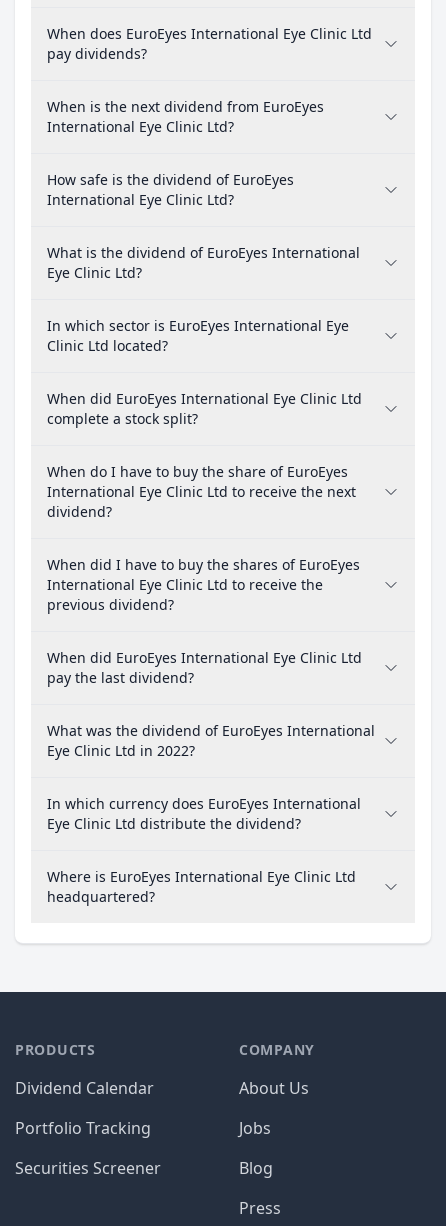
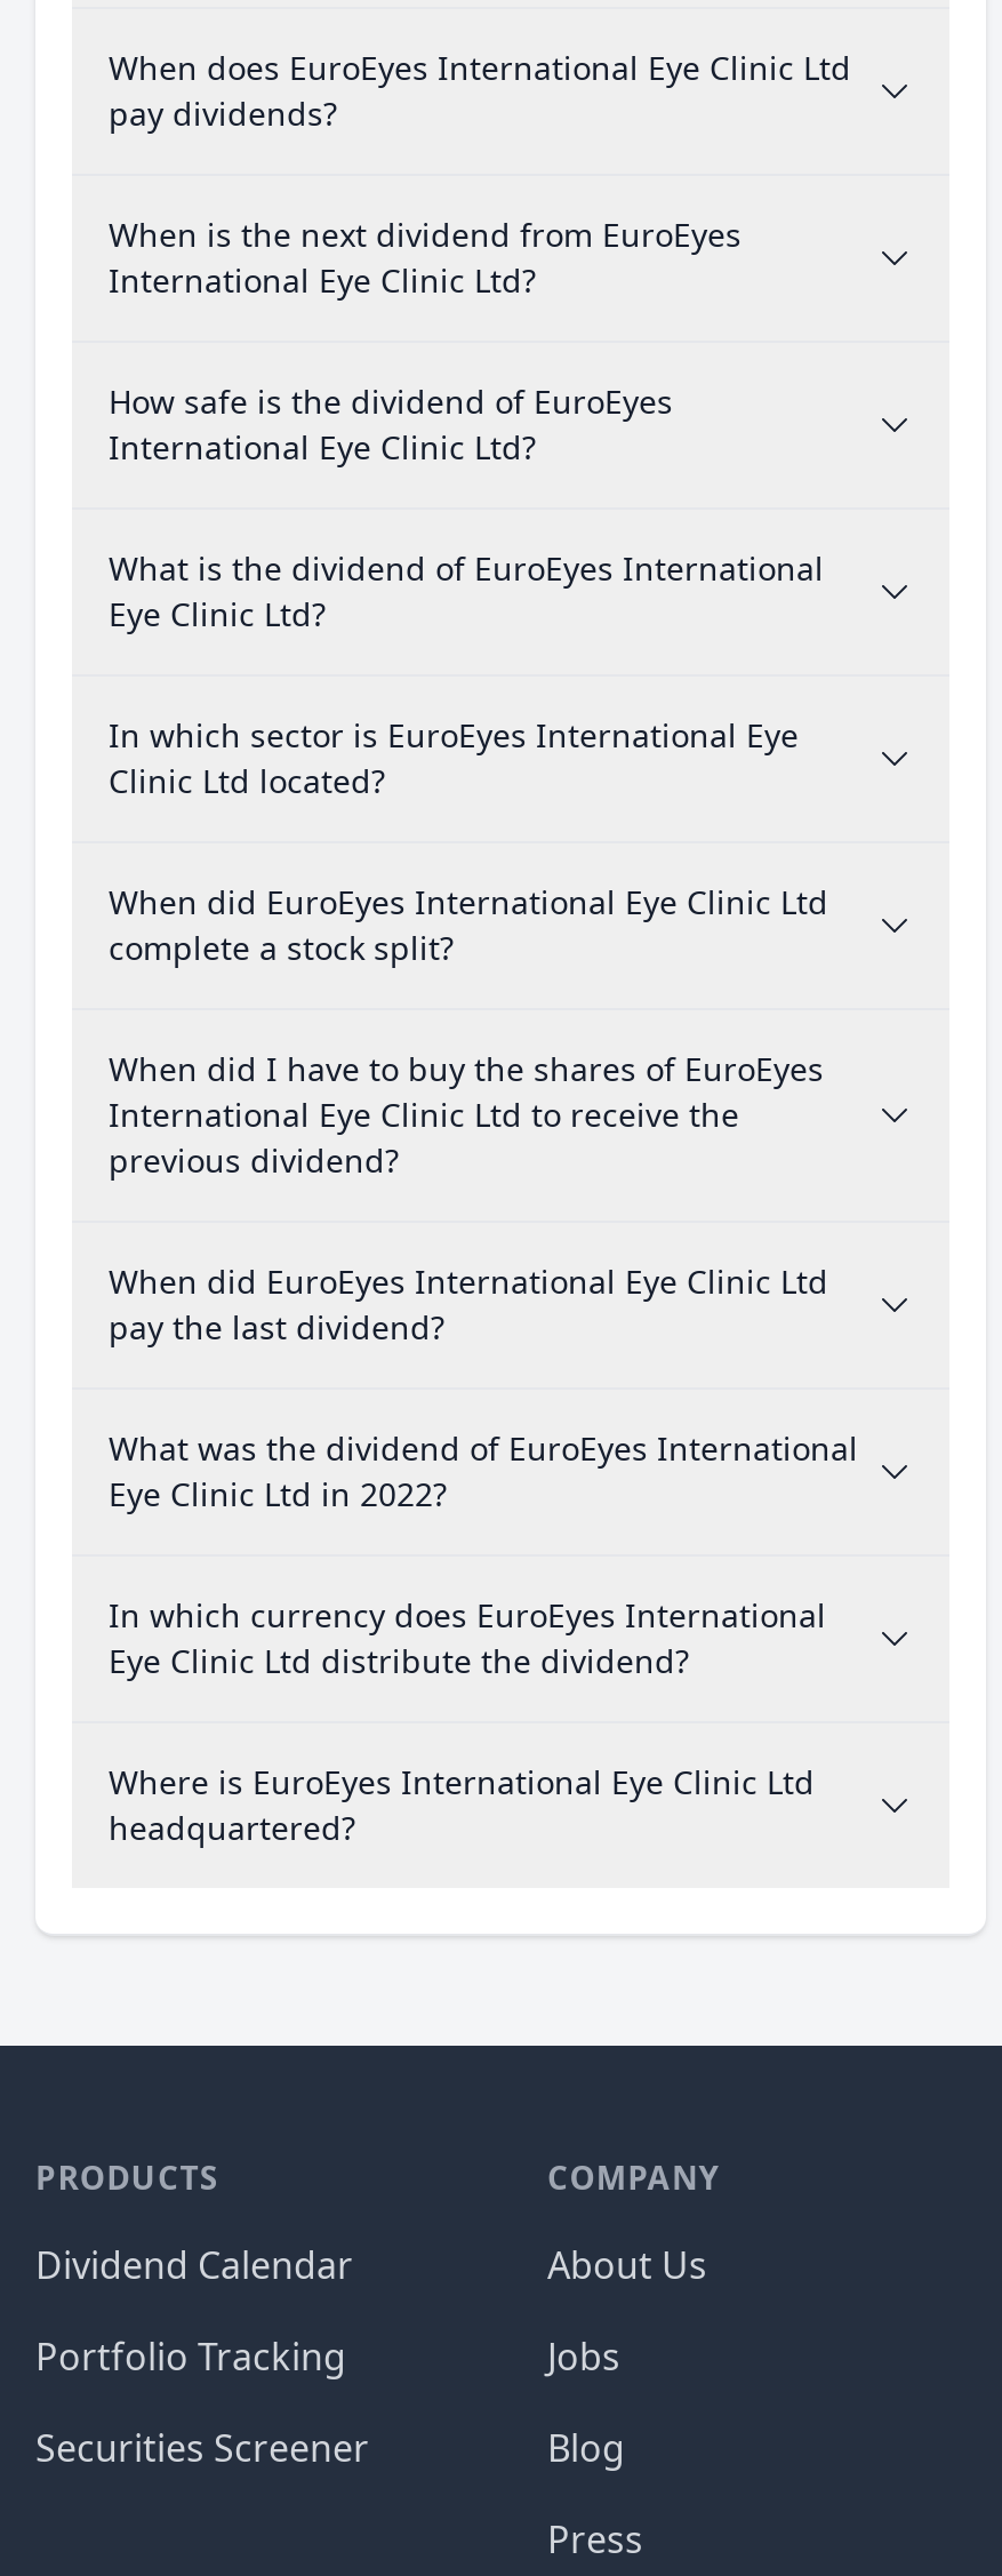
[47,462,356,521] When do I have to buy the share of EuroEyes | International Eye Clinic Ltd to receive the next | dividend? -> none

